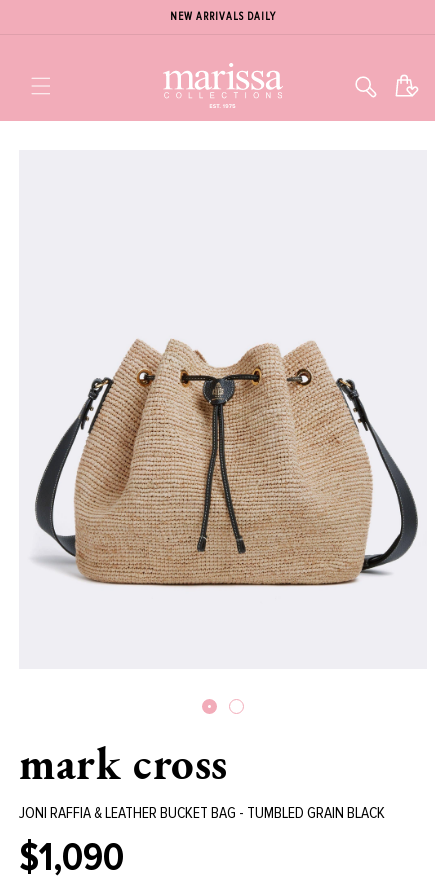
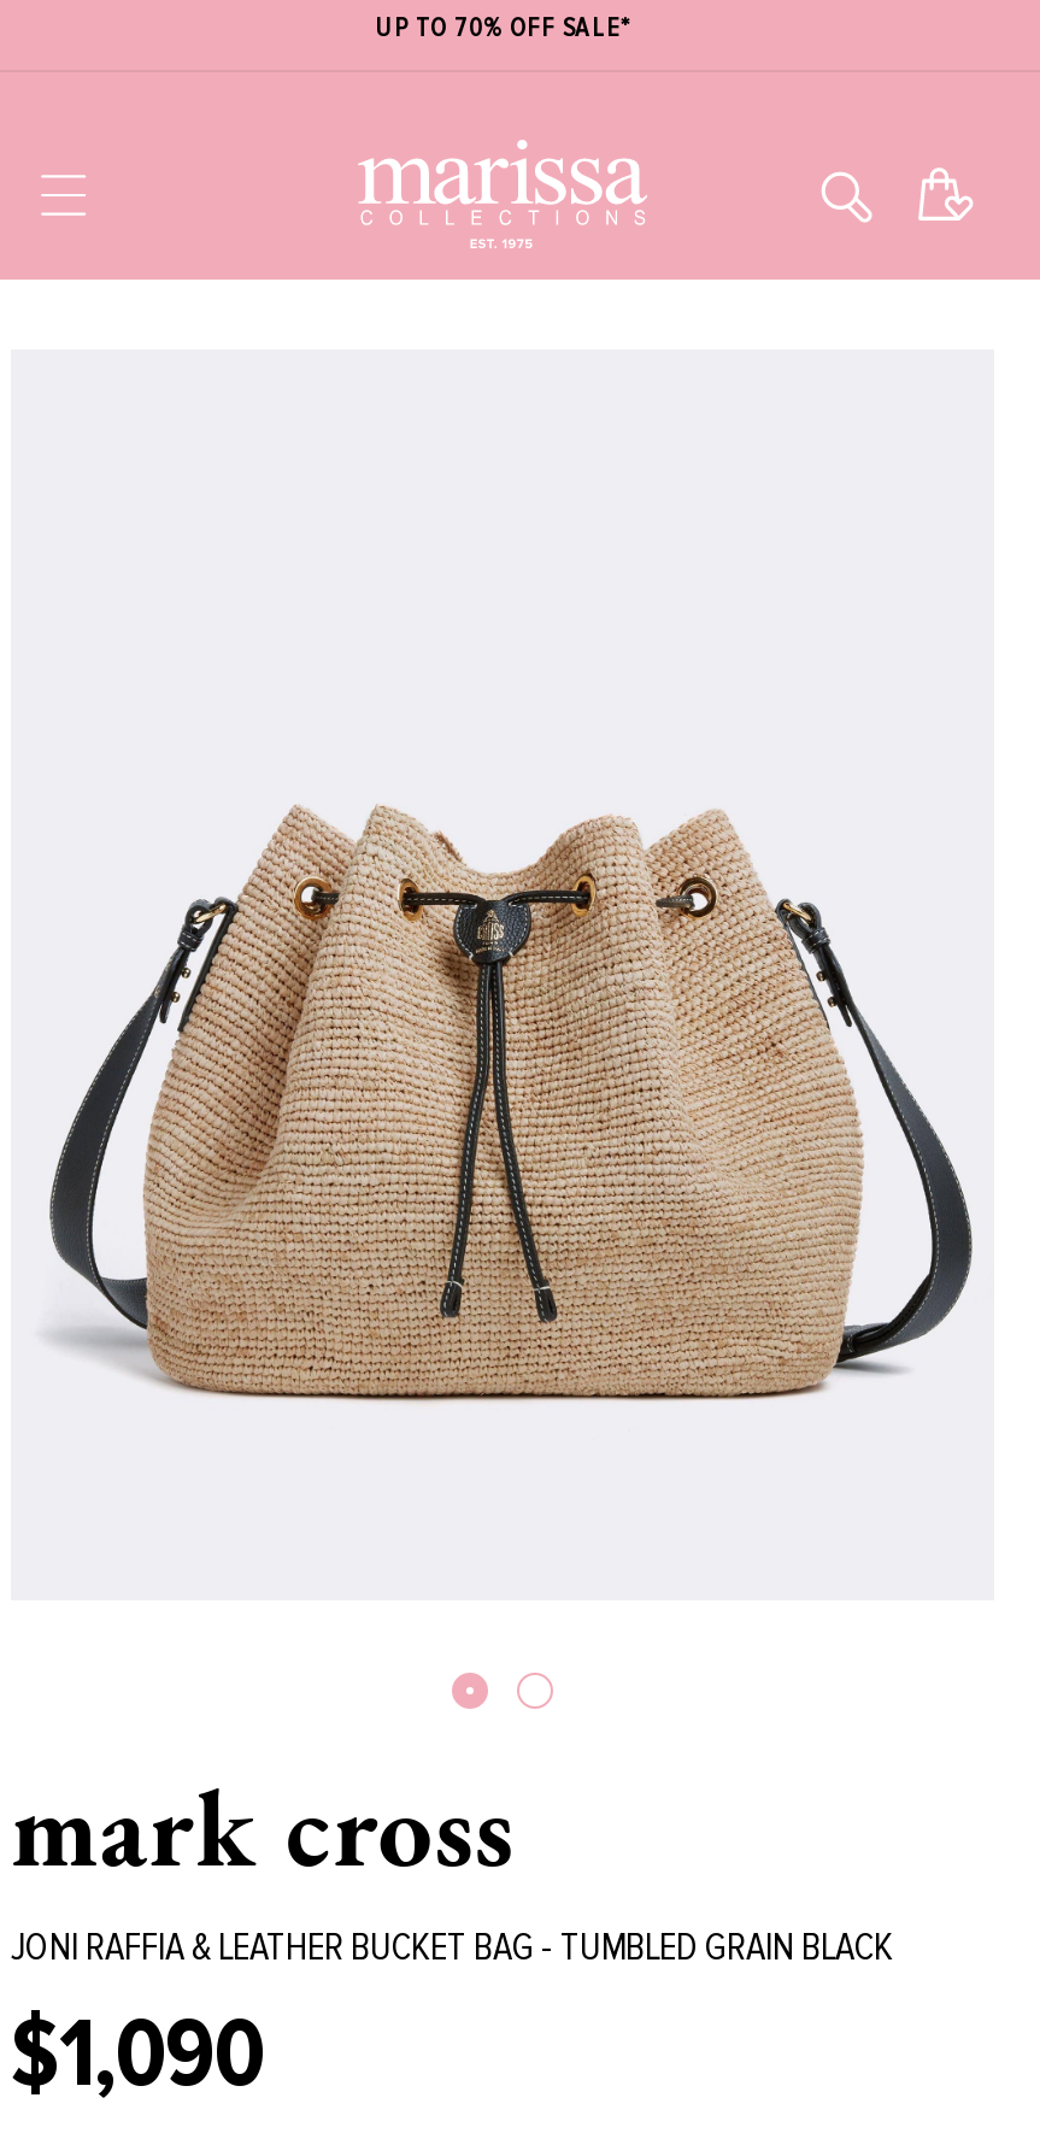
[170,10,276,23] NEW ARRIVALS DAILY -> [375,12,630,43] UP TO 70% OFF SALE*

